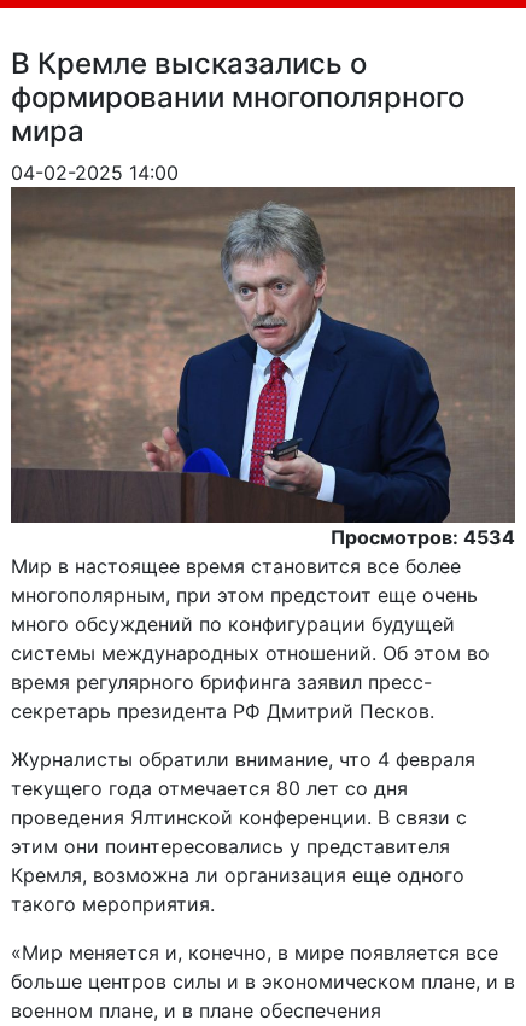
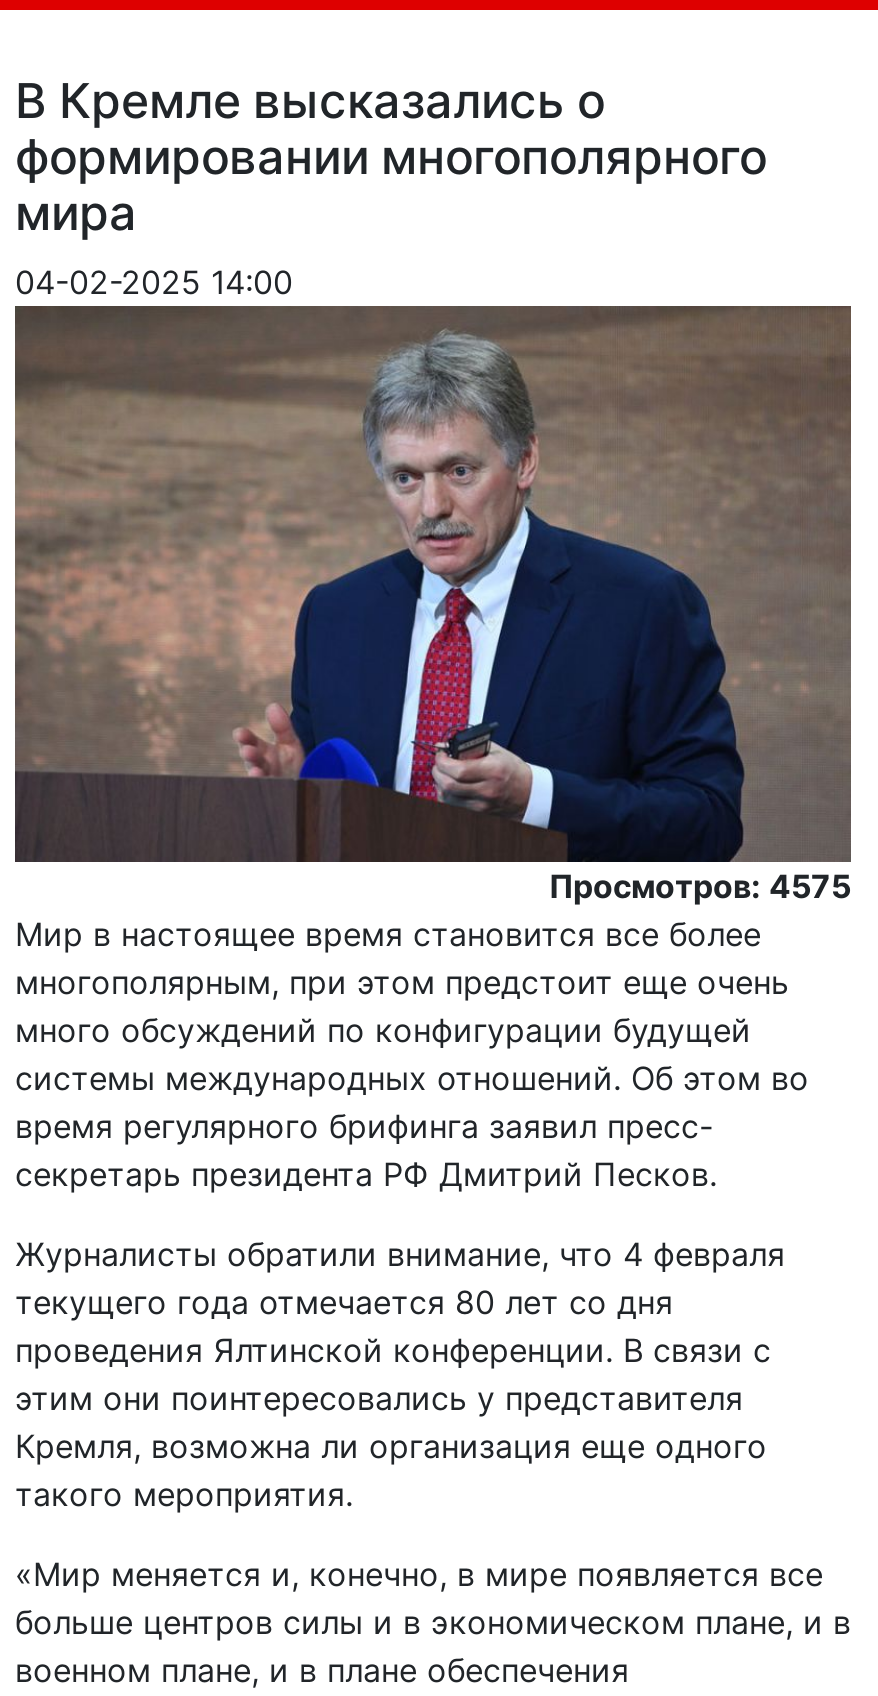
[331,526,515,550] Просмотров: 4534 -> [549,867,851,907] Просмотров: 4575

